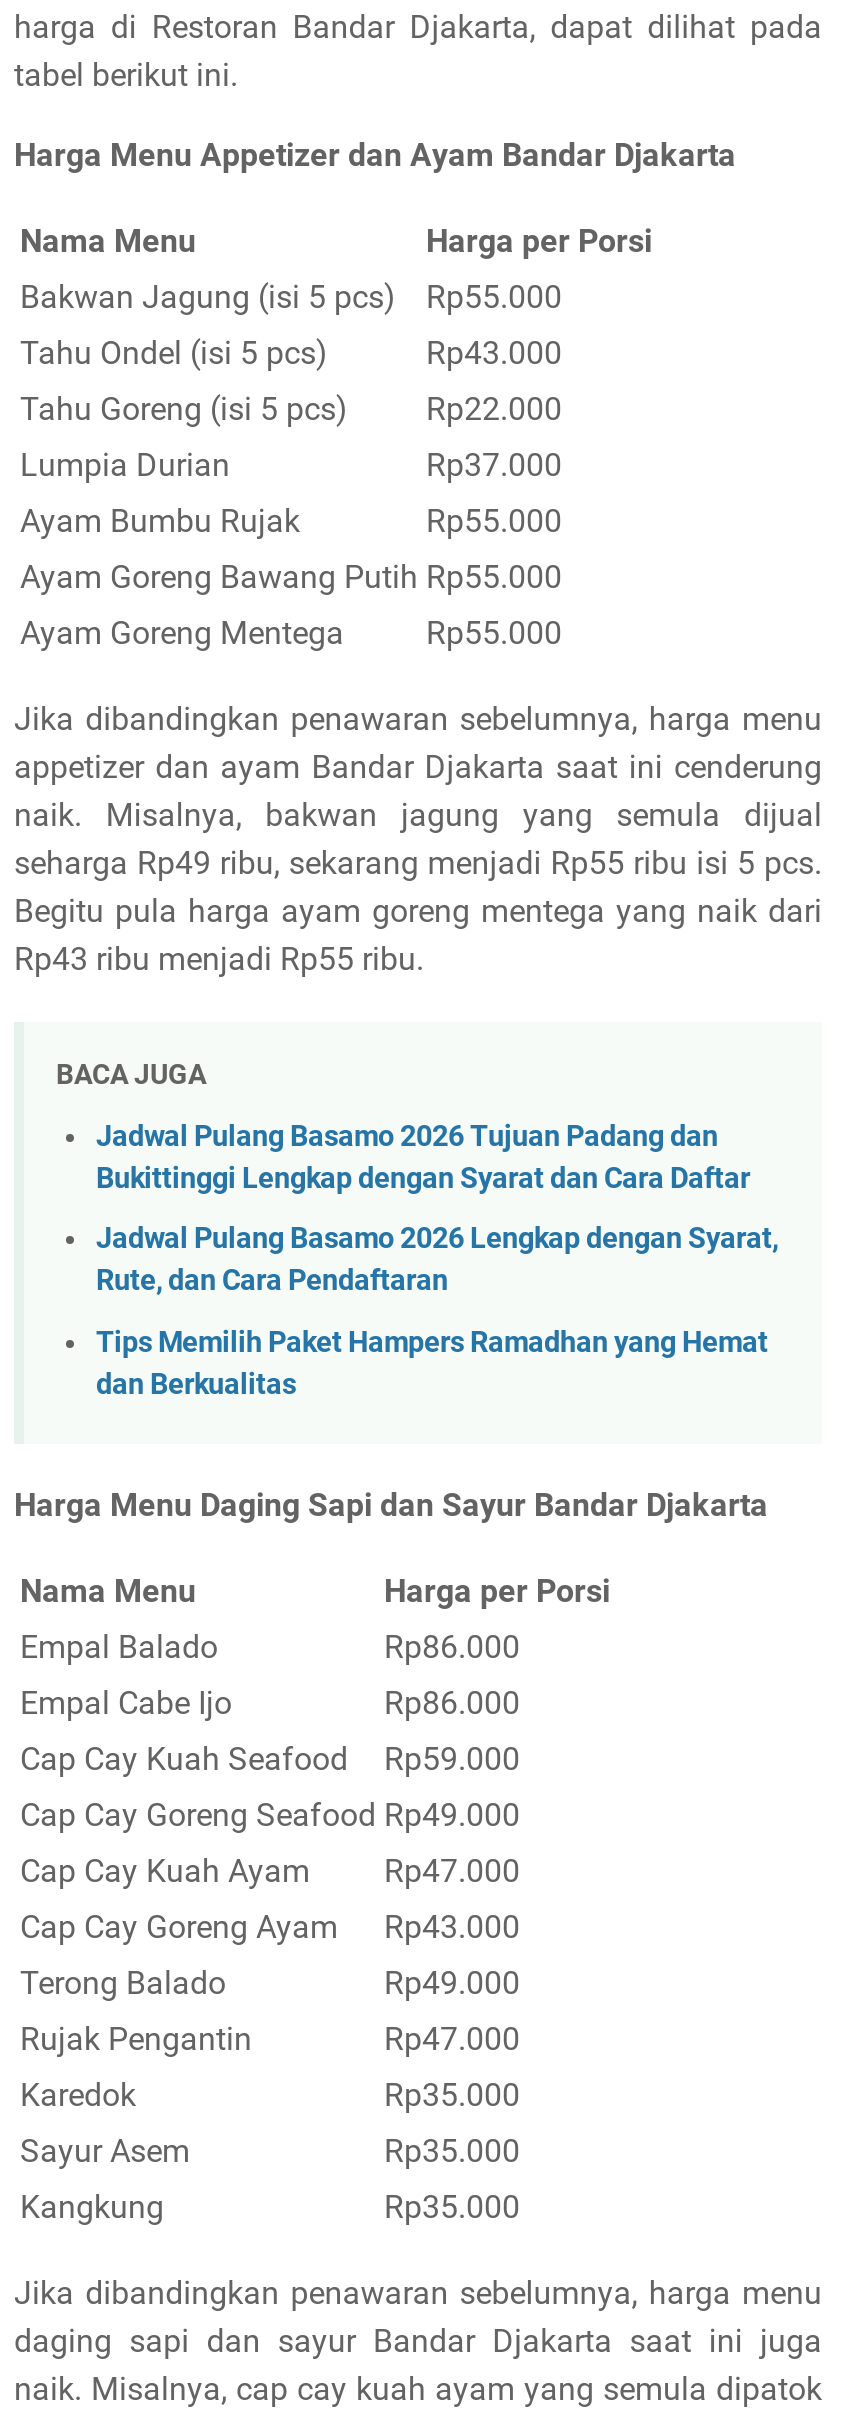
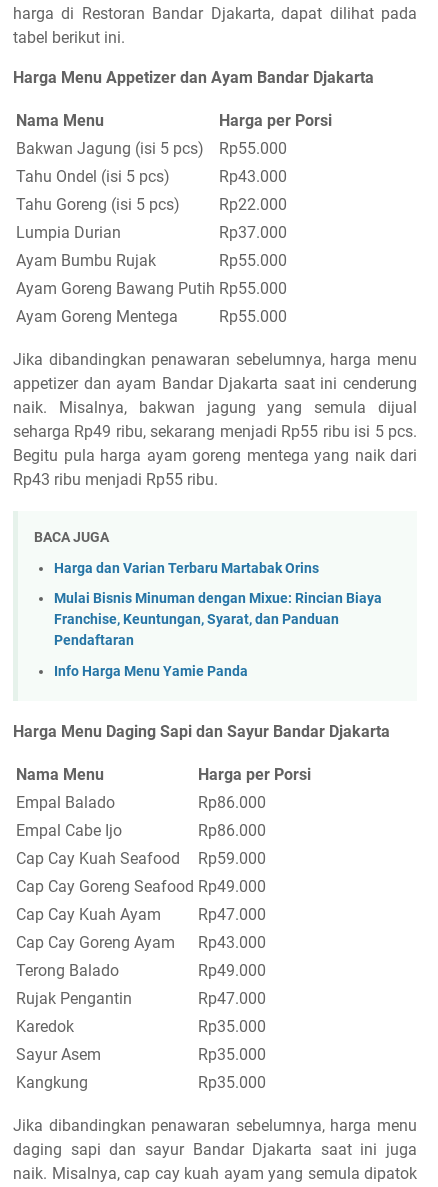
[96,1120,750,1196] Jadwal Pulang Basamo 2026 Tujuan Padang dan | Bukittinggi Lengkap dengan Syarat dan Cara Daftar -> [54,560,319,577] Harga dan Varian Terbaru Martabak Orins
[96,1223,778,1299] Jadwal Pulang Basamo 2026 Lengkap dengan Syarat, | Rute, dan Cara Pendaftaran -> [54,590,382,649] Mulai Bisnis Minuman dengan Mixue: Rincian Biaya | Franchise, Keuntungan, Syarat, dan Panduan | Pendaftaran
[96,1326,768,1402] Tips Memilih Paket Hampers Ramadhan yang Hemat | dan Berkualitas -> [54,663,248,680] Info Harga Menu Yamie Panda

